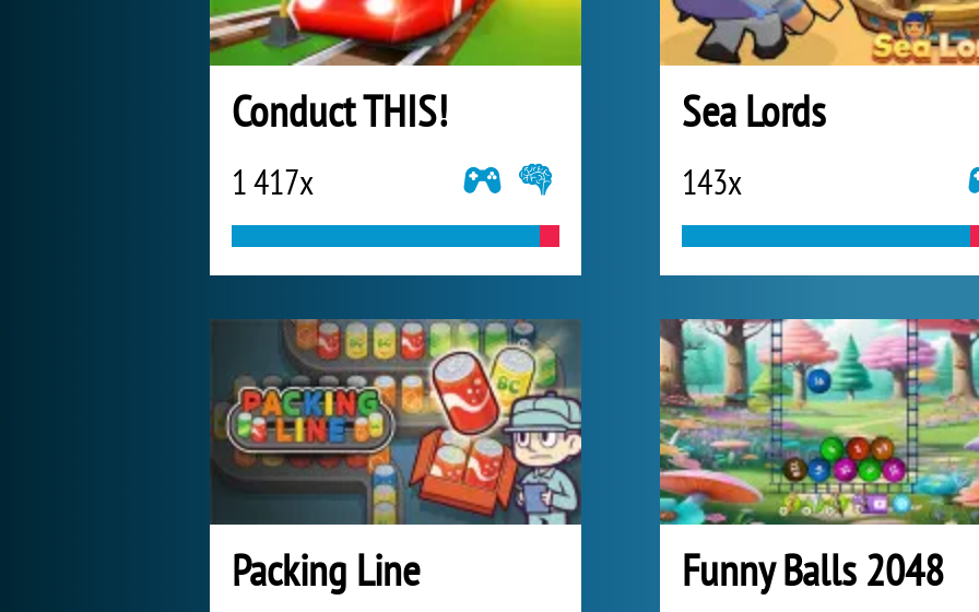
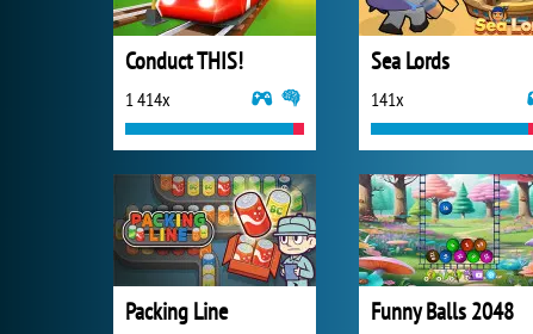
[232,160,315,203] 1 417x -> [125,87,171,111] 1 414x
[682,160,743,203] 143x -> [371,87,404,111] 141x

